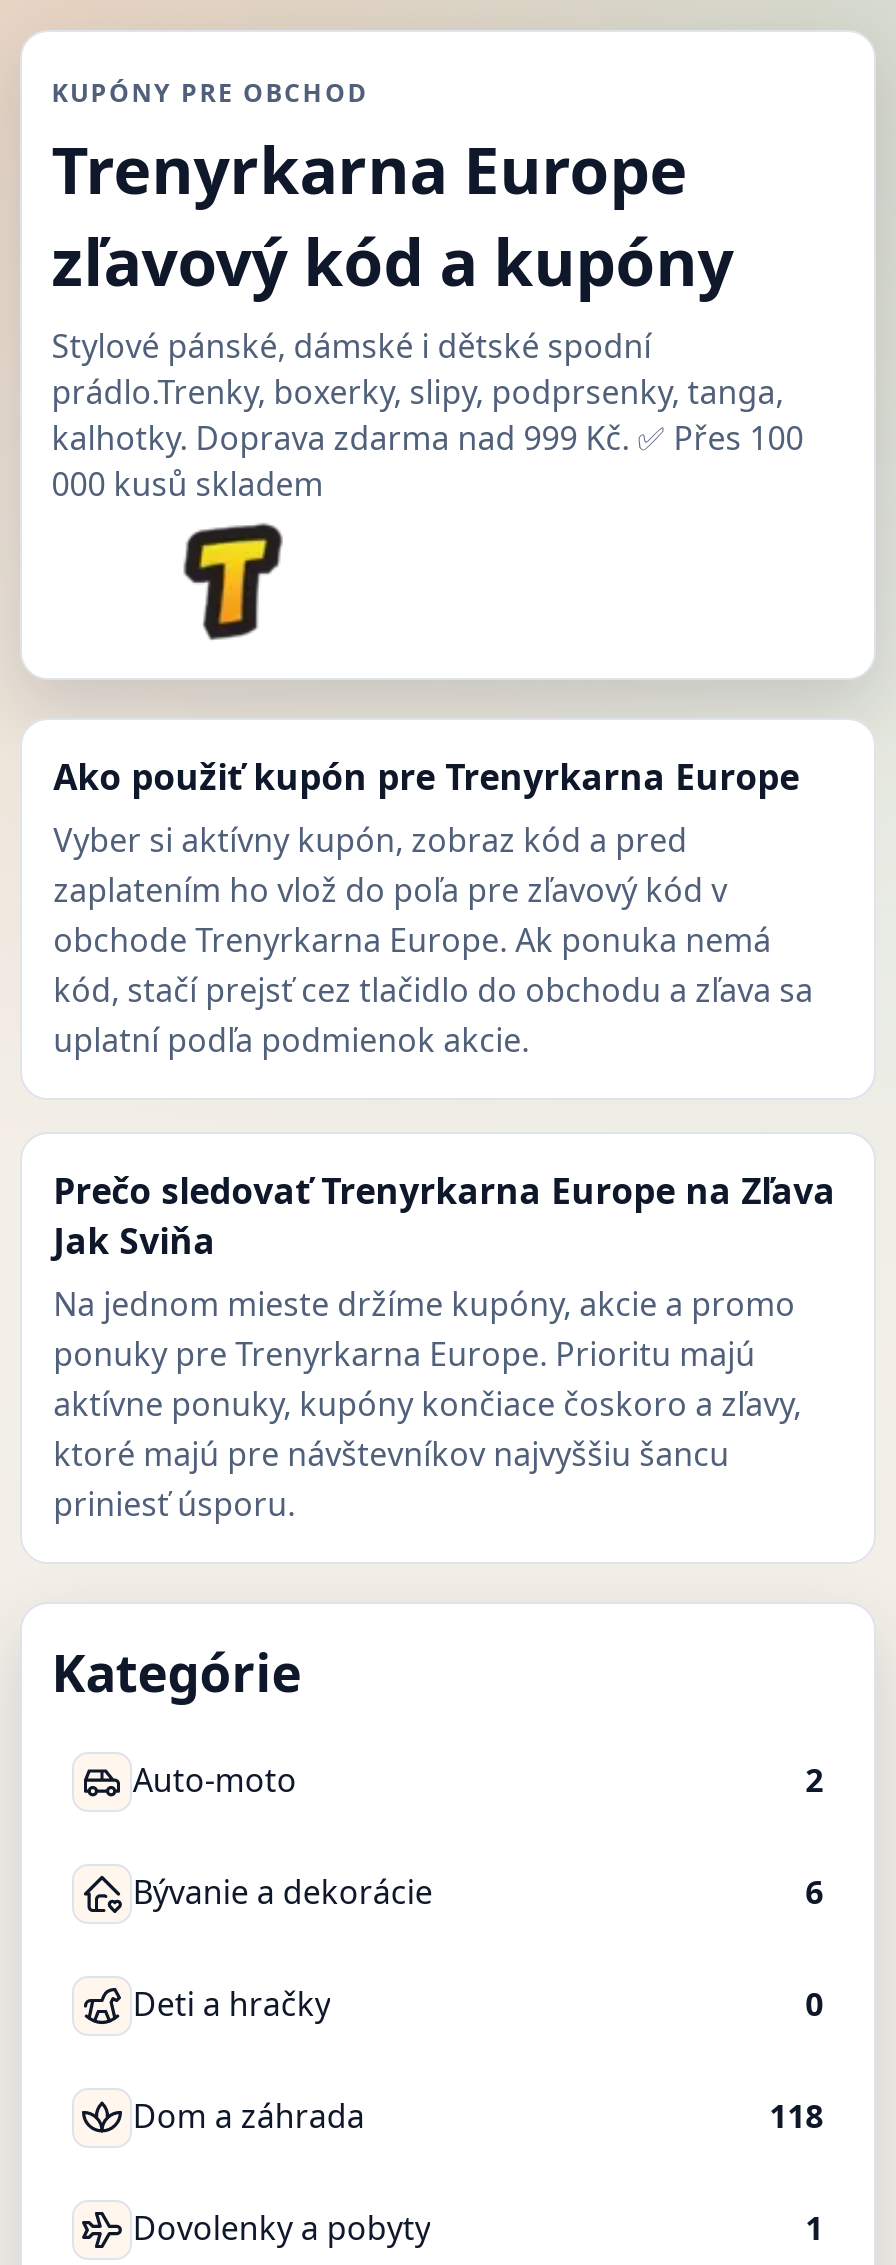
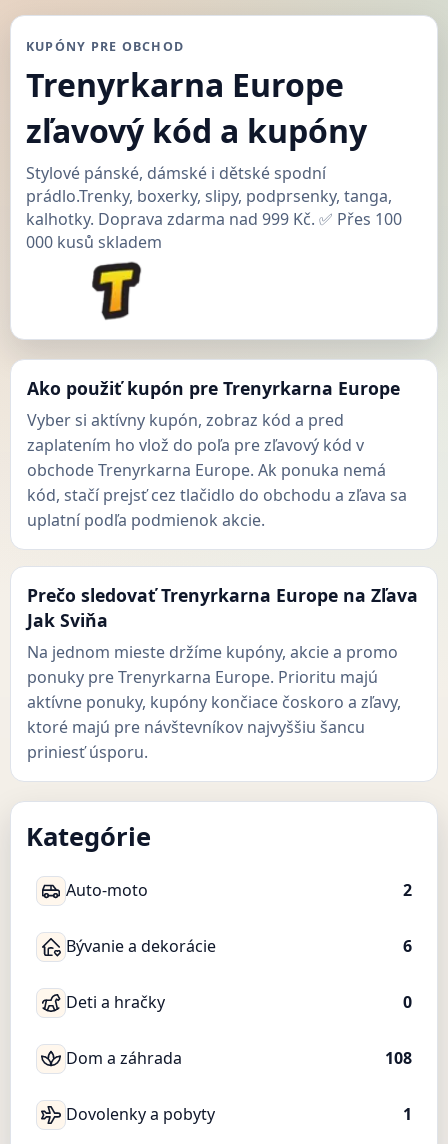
[769,2094,823,2138] 118 -> [385,1047,412,1069] 108

